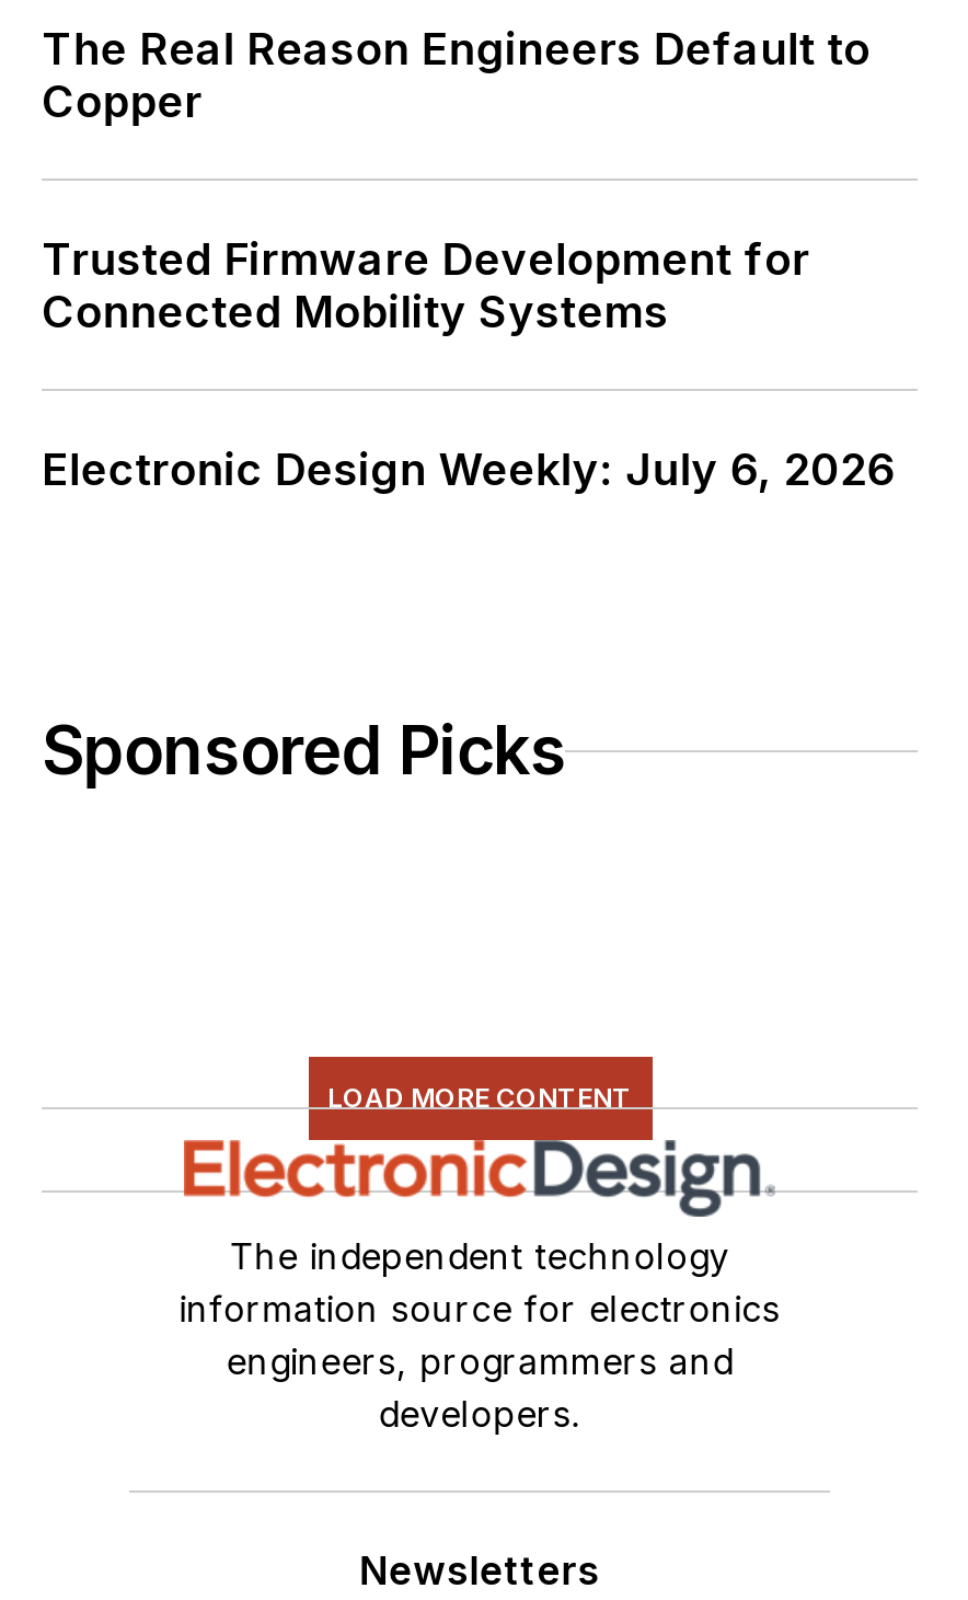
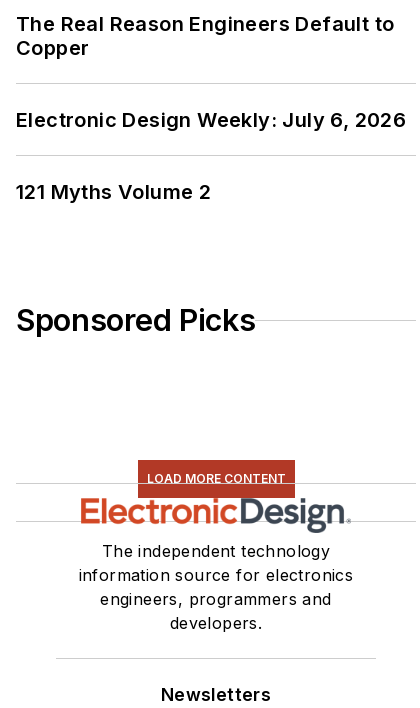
[42,233,810,339] Trusted Firmware Development for | Connected Mobility Systems -> none
moved [42,444,896,496] -> [16,108,406,132]: Electronic Design Weekly: July 6, 2026
none -> [16,180,211,204] 121 Myths Volume 2

